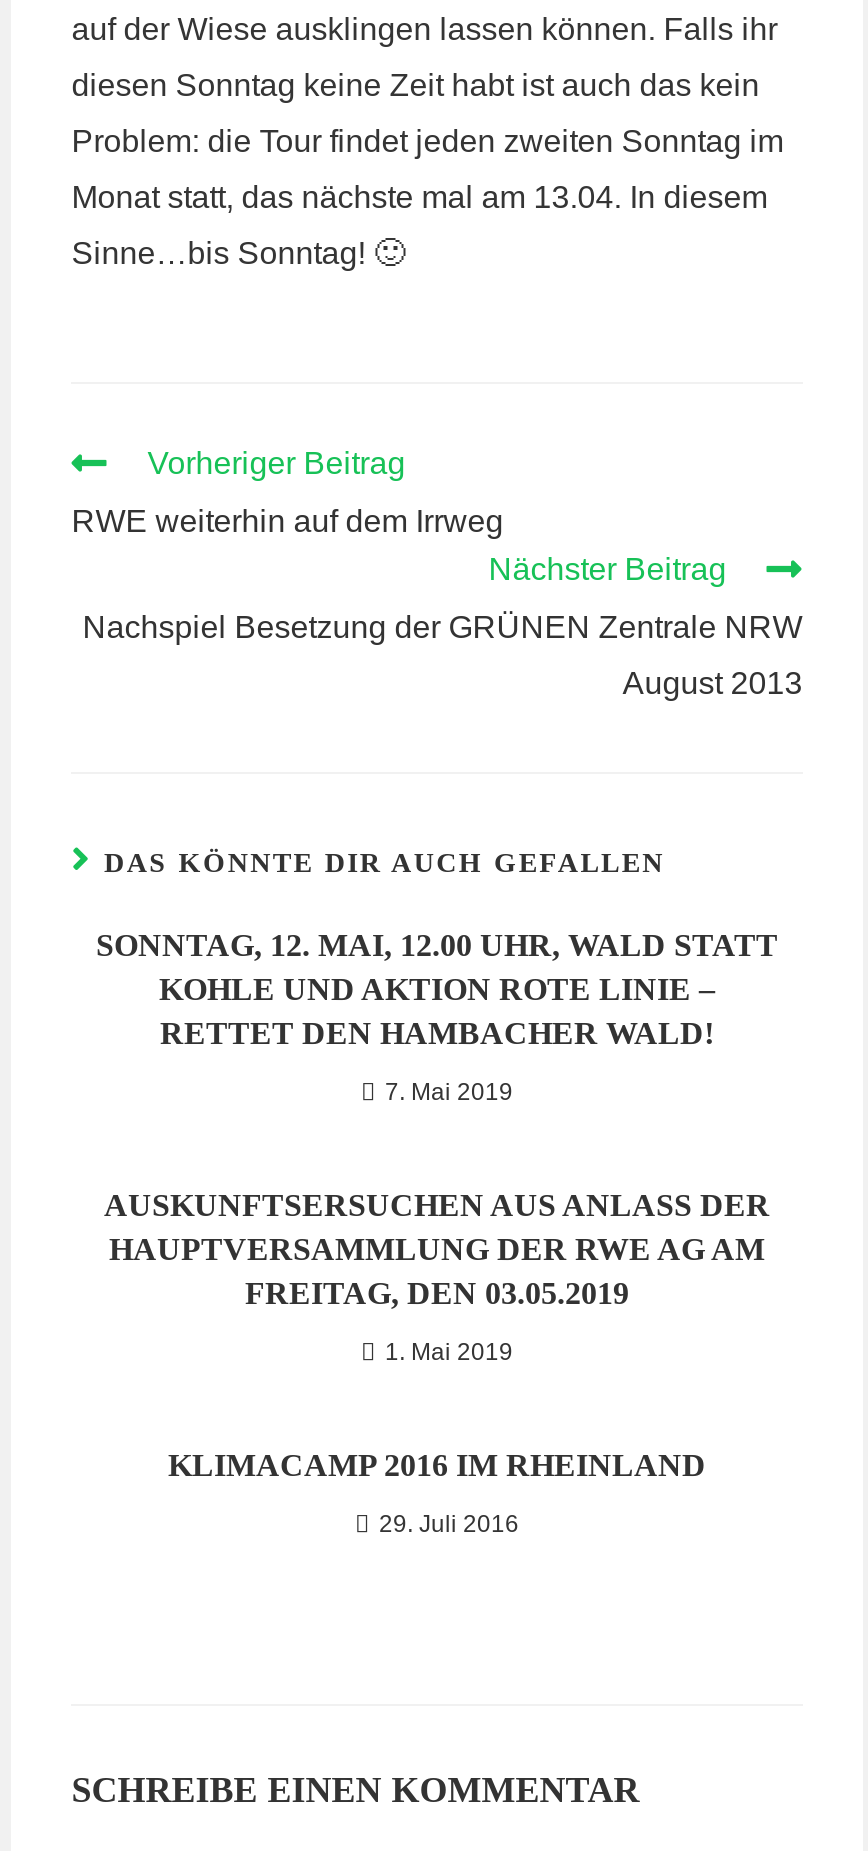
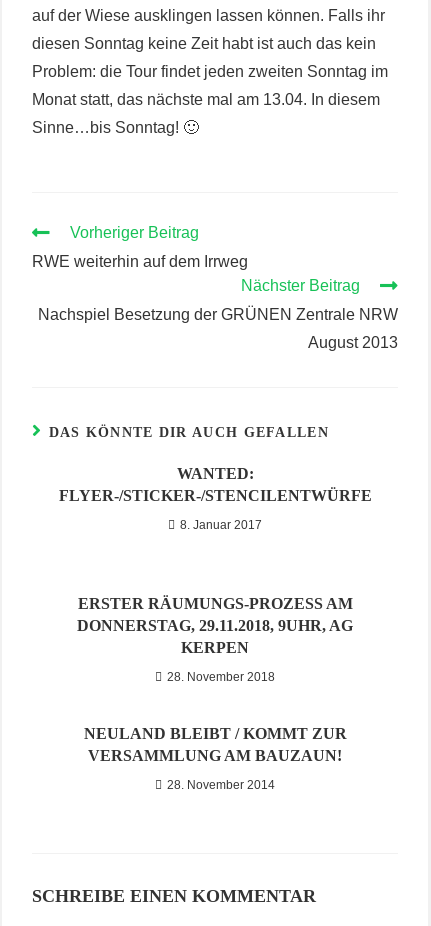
[96,928,778,1050] SONNTAG, 12. MAI, 12.00 UHR, WALD STATT | KOHLE UND AKTION ROTE LINIE – | RETTET DEN HAMBACHER WALD! -> [58,465,371,504] WANTED: | FLYER-/STICKER-/STENCILENTWÜRFE
[385,1078,513,1106] 7. Mai 2019 -> [180,518,262,532] 8. Januar 2017
[104,1188,770,1310] AUSKUNFTSERSUCHEN AUS ANLASS DER | HAUPTVERSAMMLUNG DER RWE AG AM | FREITAG, DEN 03.05.2019 -> [77,595,353,656] ERSTER RÄUMUNGS-PROZESS AM | DONNERSTAG, 29.11.2018, 9UHR, AG | KERPEN
[385,1338,513,1366] 1. Mai 2019 -> [167,670,275,684] 28. November 2018
[168,1448,706,1482] KLIMACAMP 2016 IM RHEINLAND -> [83,725,346,764] NEULAND BLEIBT / KOMMT ZUR | VERSAMMLUNG AM BAUZAUN!
[379,1510,519,1538] 29. Juli 2016 -> [167,778,275,792] 28. November 2014

